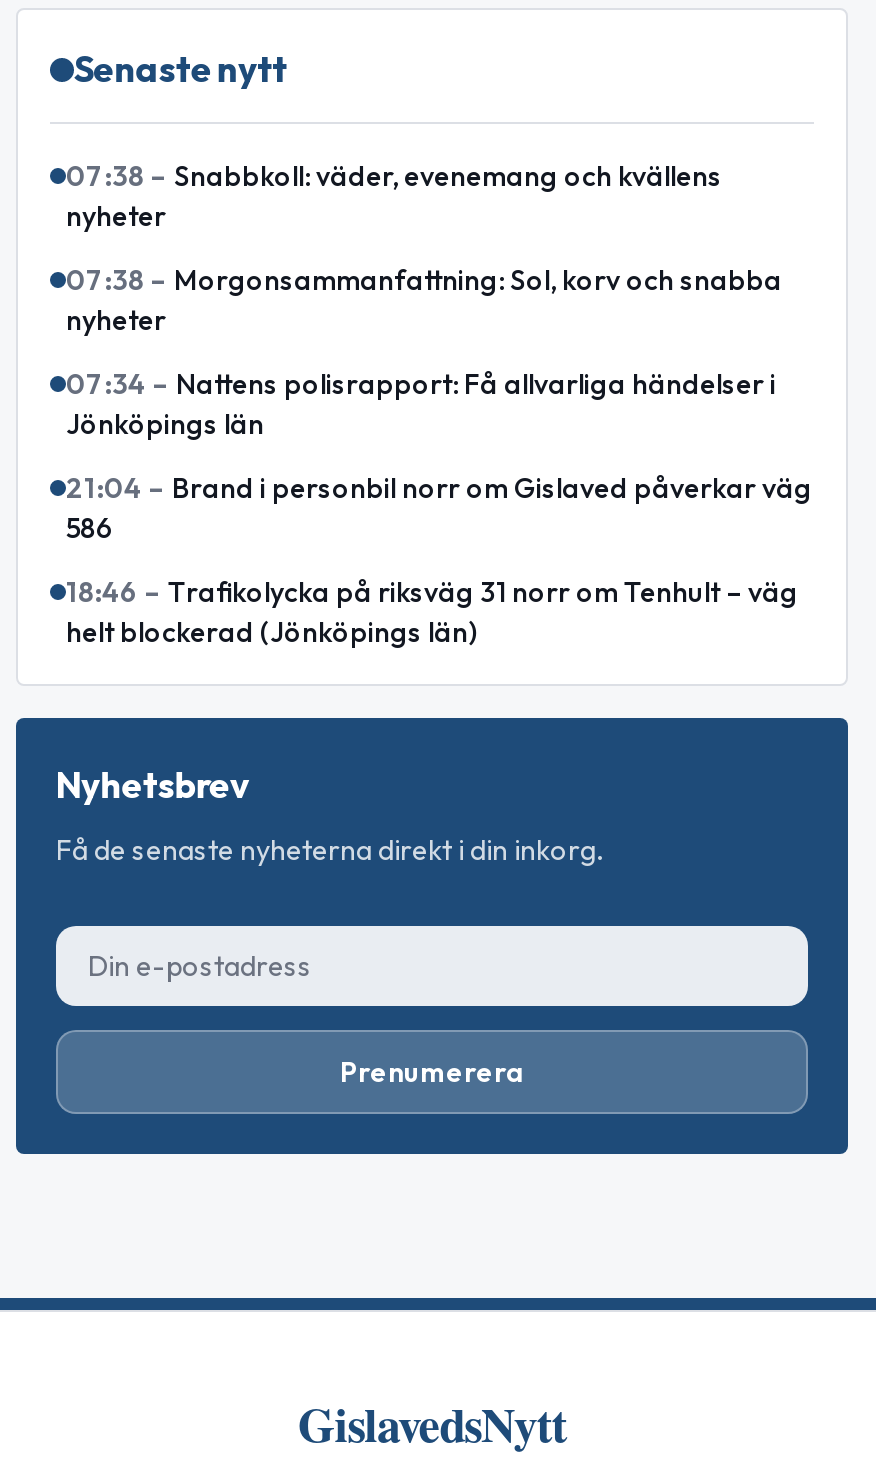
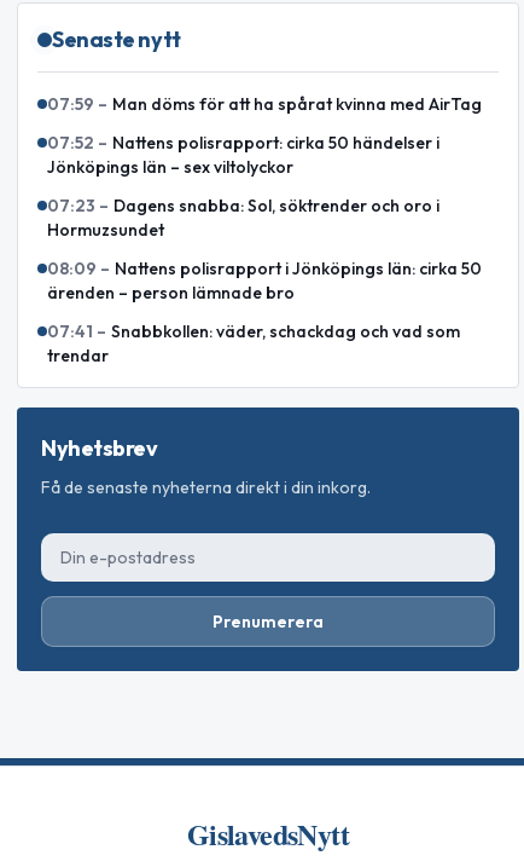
[66,158,722,234] 07:38 – Snabbkoll: väder, evenemang och kvällens | nyheter -> [47,93,482,114] 07:59 – Man döms för att ha spårat kvinna med AirTag
[66,262,782,338] 07:38 – Morgonsammanfattning: Sol, korv och snabba | nyheter -> [47,131,439,177] 07:52 – Nattens polisrapport: cirka 50 händelser i | Jönköpings län – sex viltolyckor
[66,366,776,442] 07:34 – Nattens polisrapport: Få allvarliga händelser i | Jönköpings län -> [47,194,439,240] 07:23 – Dagens snabba: Sol, söktrender och oro i | Hormuzsundet
[66,470,812,546] 21:04 – Brand i personbil norr om Gislaved påverkar väg | 586 -> [47,257,482,303] 08:09 – Nattens polisrapport i Jönköpings län: cirka 50 | ärenden – person lämnade bro
[66,574,798,650] 18:46 – Trafikolycka på riksväg 31 norr om Tenhult – väg | helt blockerad (Jönköpings län) -> [47,320,460,366] 07:41 – Snabbkollen: väder, schackdag och vad som | trendar

